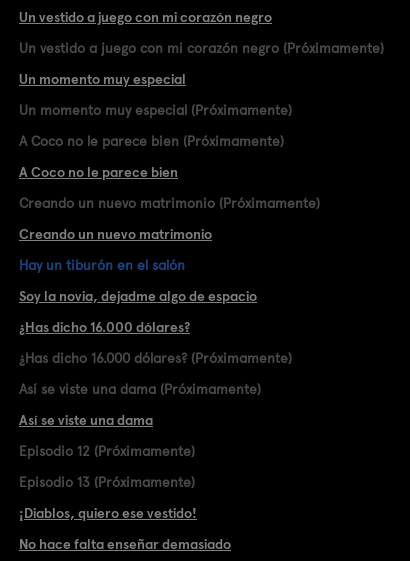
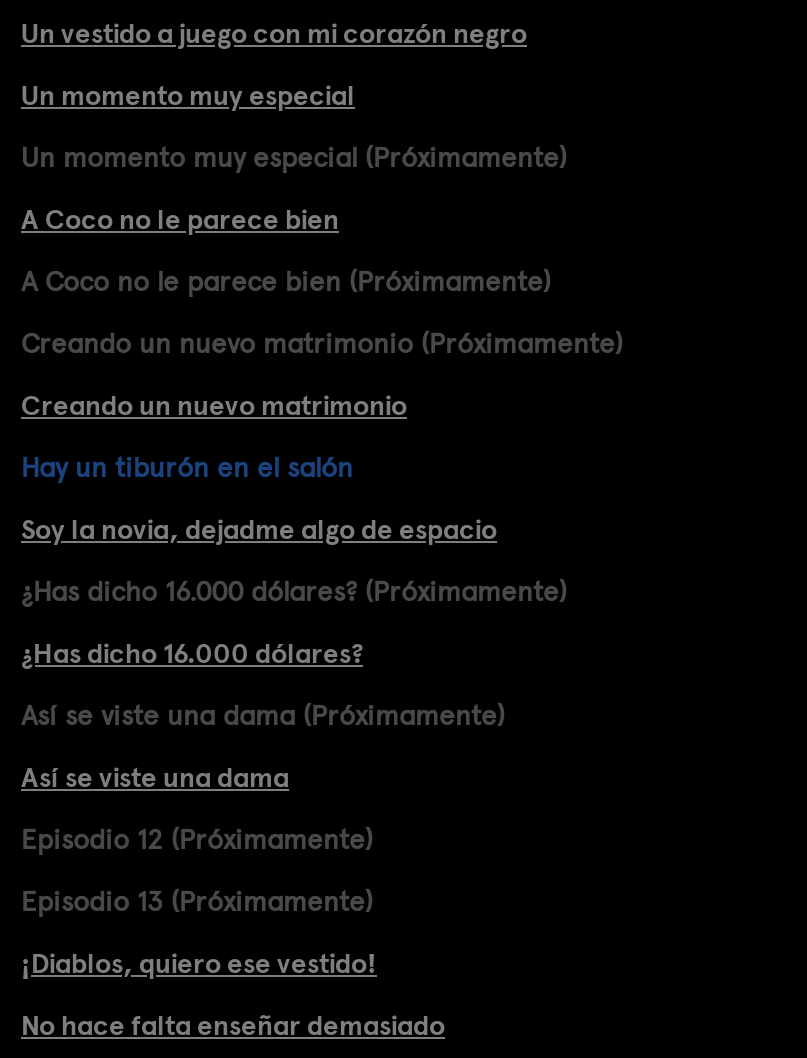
[19,40,384,56] Un vestido a juego con mi corazón negro (Próximamente) -> none
moved [19,164,178,180] -> [21,203,339,235]: A Coco no le parece bien
moved [19,350,292,366] -> [21,575,567,607]: ¿Has dicho 16.000 dólares? (Próximamente)

